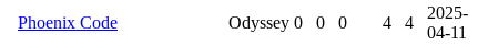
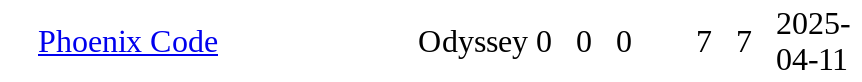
[383,13,391,32] 4 -> [696,24,712,58] 7
[405,13,414,32] 4 -> [736,24,752,58] 7

